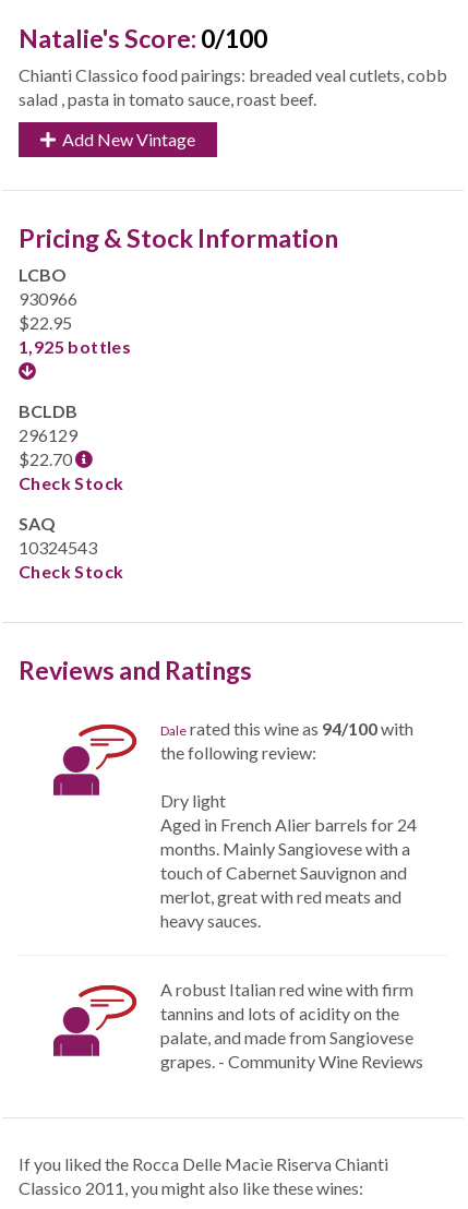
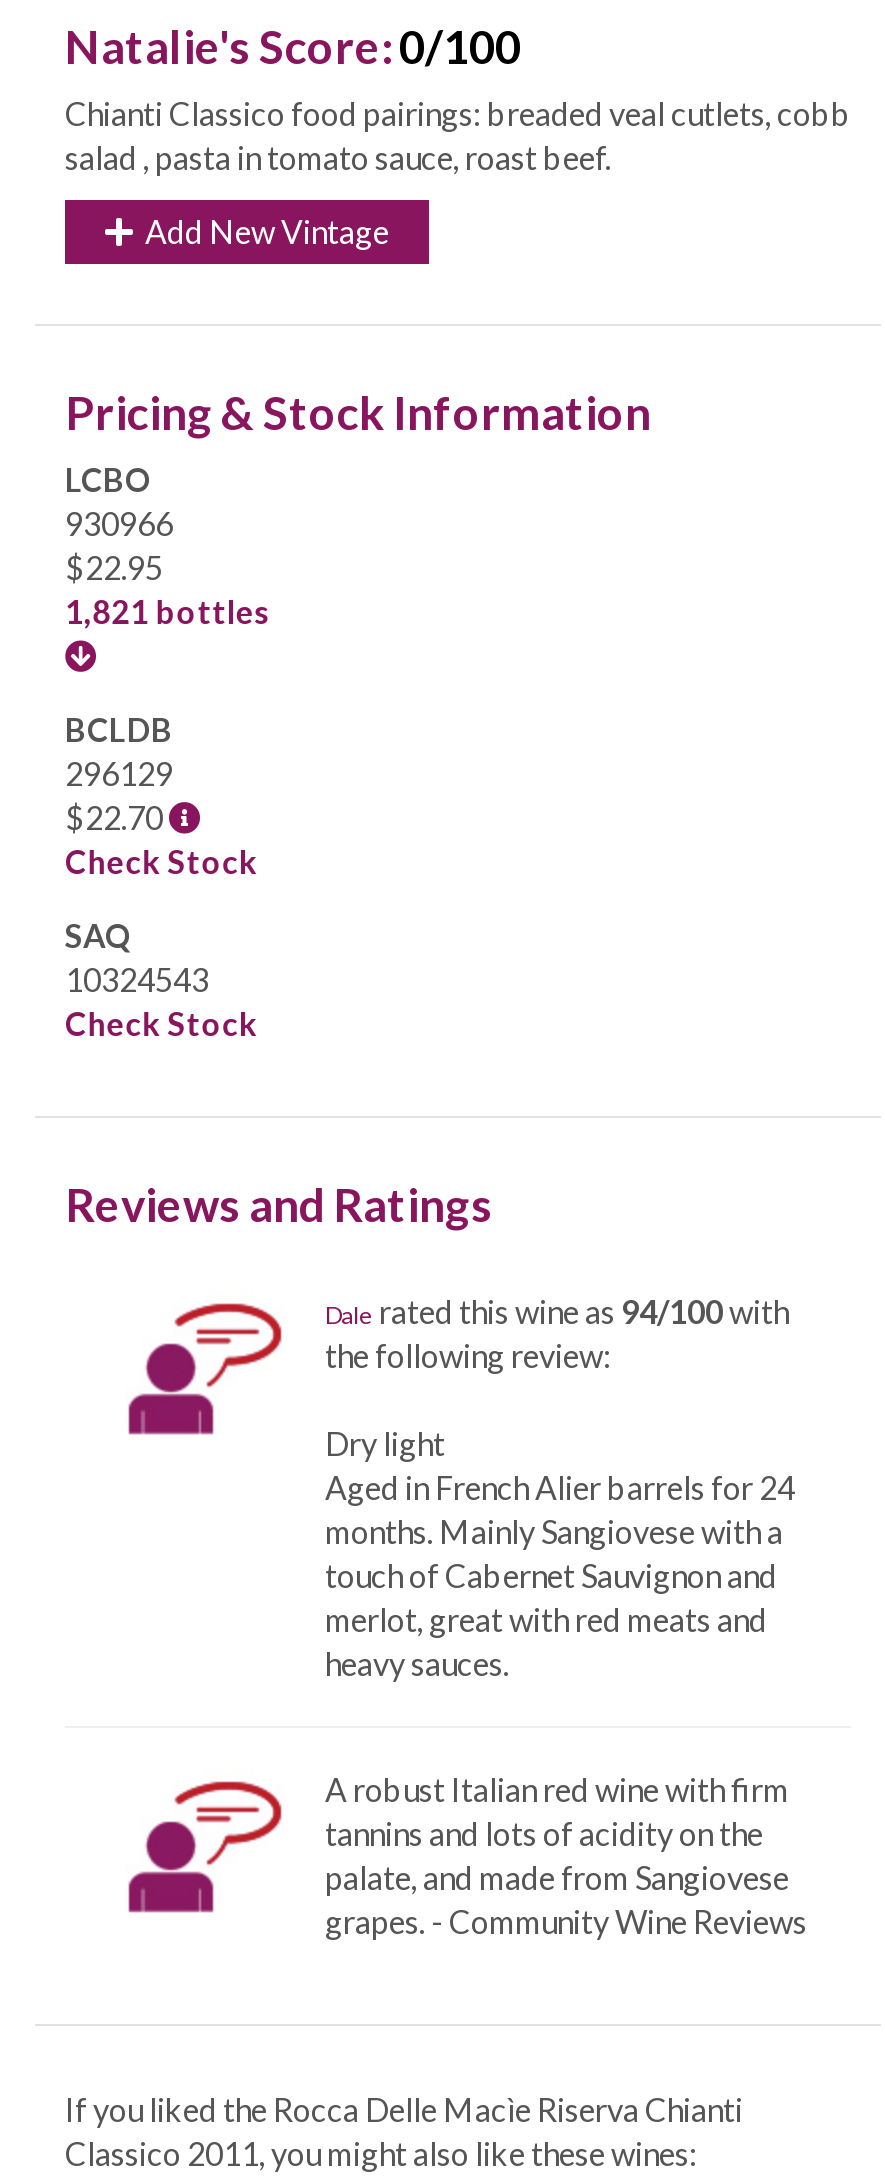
[19,336,131,357] 1,925 bottles -> [65,592,271,630] 1,821 bottles

